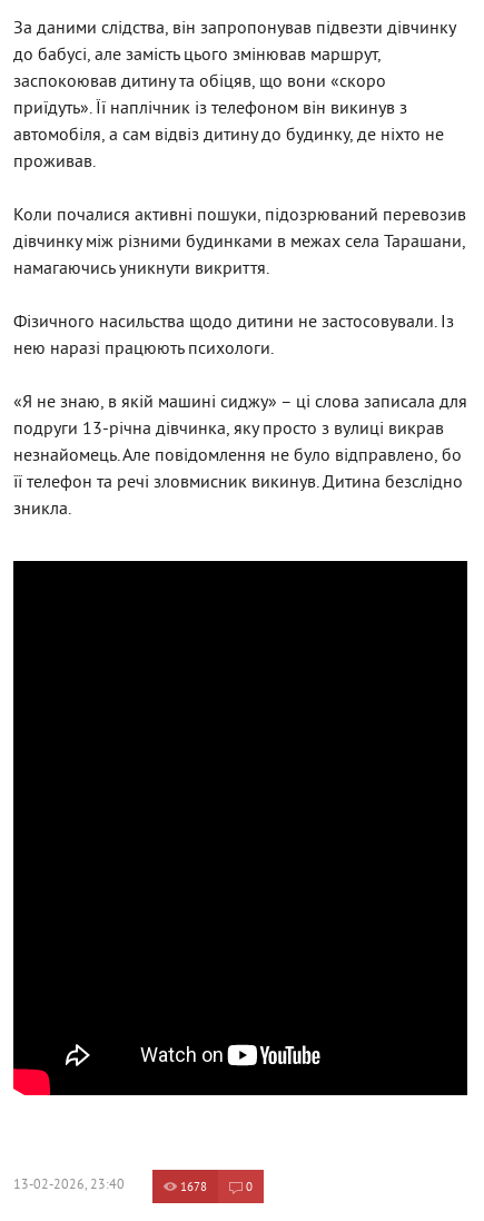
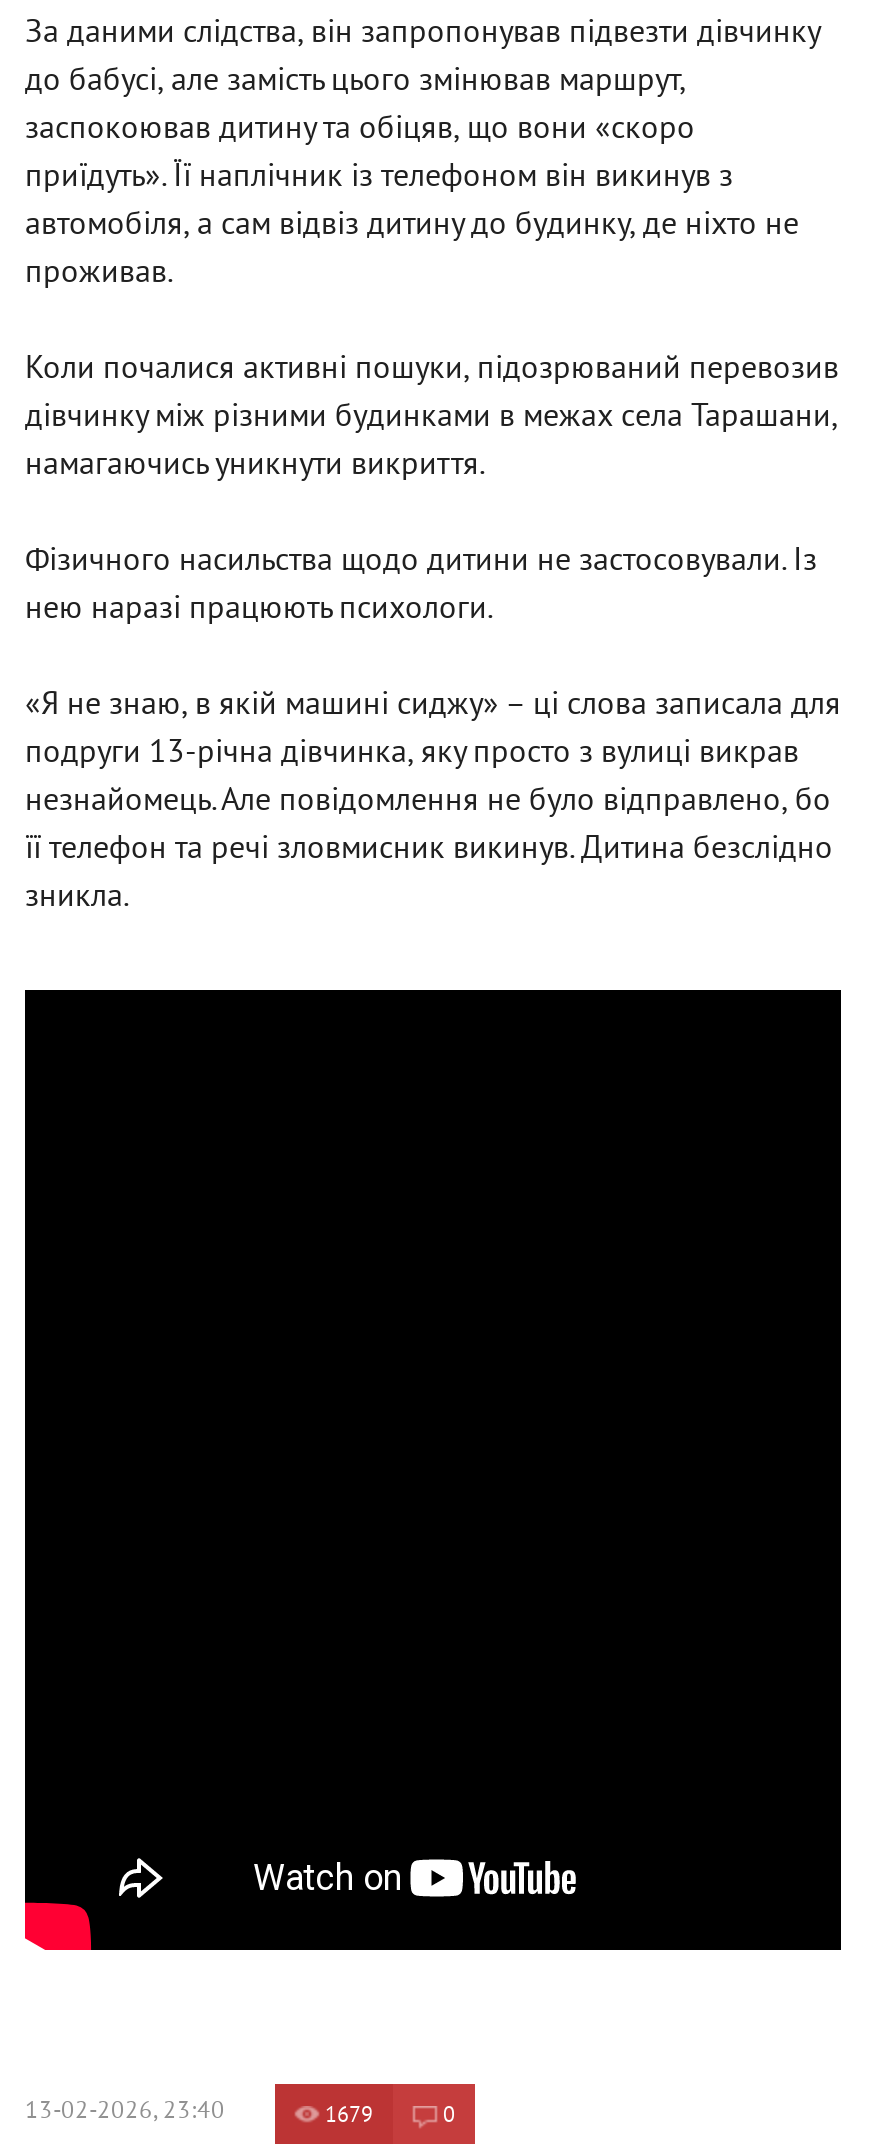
[180,1180,207,1195] 1678 -> [325,2102,373,2130] 1679

